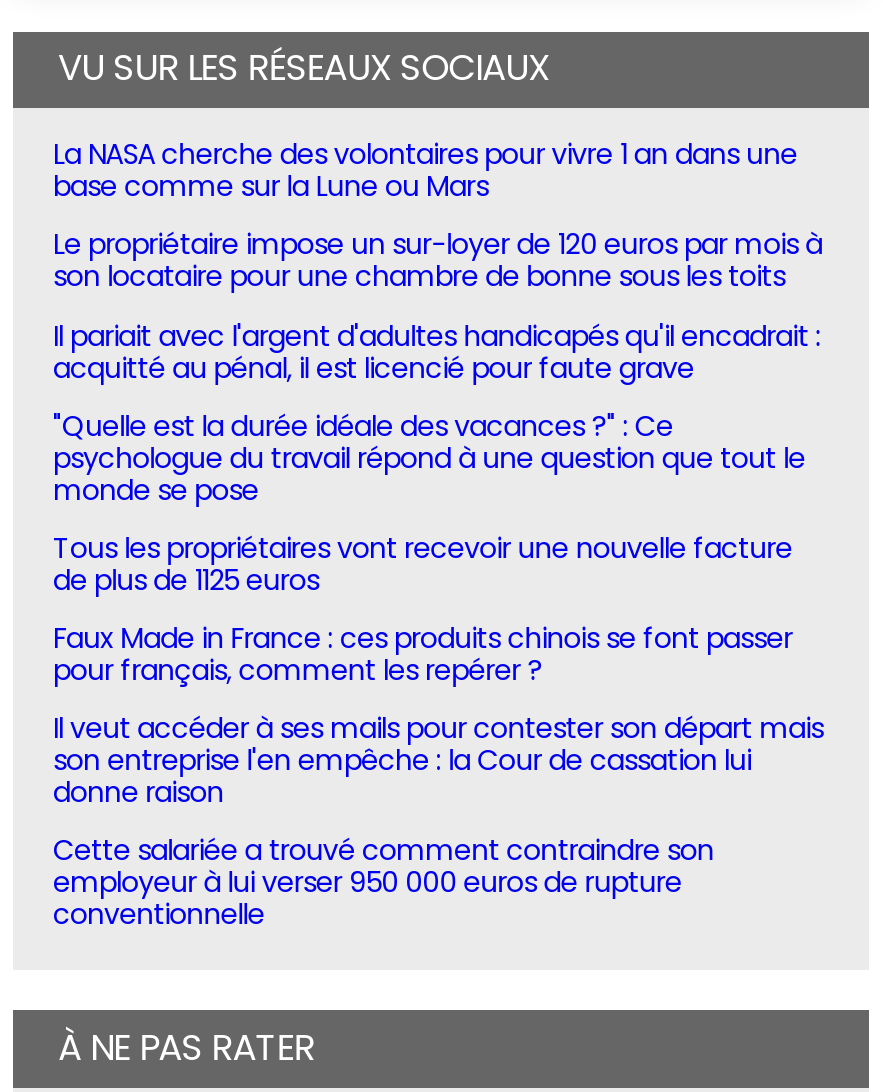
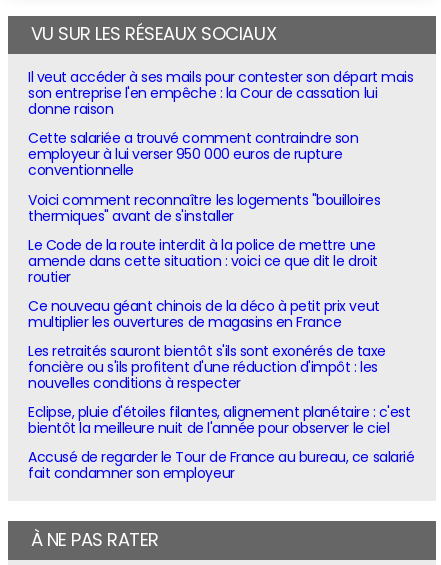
[53,141,822,684] La NASA cherche des volontaires pour vivre 1 an dans une | base comme sur la Lune ou Mars | Le propriétaire impose un sur-loyer de 120 euros par mois à | son locataire pour une chambre de bonne sous les toits | Il pariait avec l'argent d'adultes handicapés qu'il encadrait : | acquitté au pénal, il est licencié pour faute grave | "Quelle est la durée idéale des vacances ?" : Ce | psychologue du travail répond à une question que tout le | monde se pose | Tous les propriétaires vont recevoir une nouvelle facture | de plus de 1125 euros | Faux Made in France : ces produits chinois se font passer | pour français, comment les repérer ? -> none
moved [53,714,823,928] -> [28,70,413,177]: Il veut accéder à ses mails pour contester son départ mais | son entreprise l'en empêche : la Cour de cassation lui | donne raison | Cette salariée a trouvé comment contraindre son | employeur à lui verser 950 000 euros de rupture | conventionnelle
none -> [28,192,414,480] Voici comment reconnaître les logements "bouilloires | thermiques" avant de s'installer | Le Code de la route interdit à la police de mettre une | amende dans cette situation : voici ce que dit le droit | routier | Ce nouveau géant chinois de la déco à petit prix veut | multiplier les ouvertures de magasins en France | Les retraités sauront bientôt s'ils sont exonérés de taxe | foncière ou s'ils profitent d'une réduction d'impôt : les | nouvelles conditions à respecter | Eclipse, pluie d'étoiles filantes, alignement planétaire : c'est | bientôt la meilleure nuit de l'année pour observer le ciel | Accusé de regarder le Tour de France au bureau, ce salarié | fait condamner son employeur

